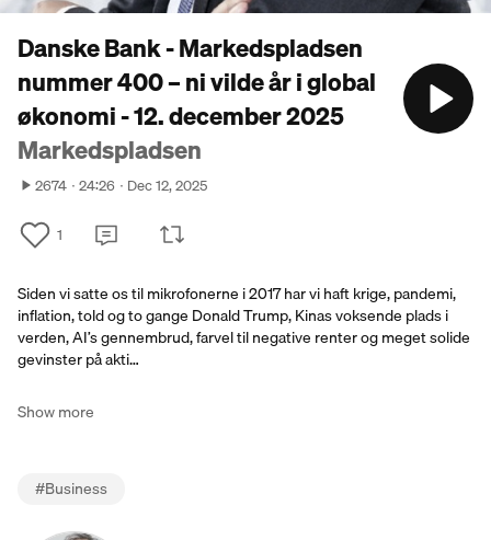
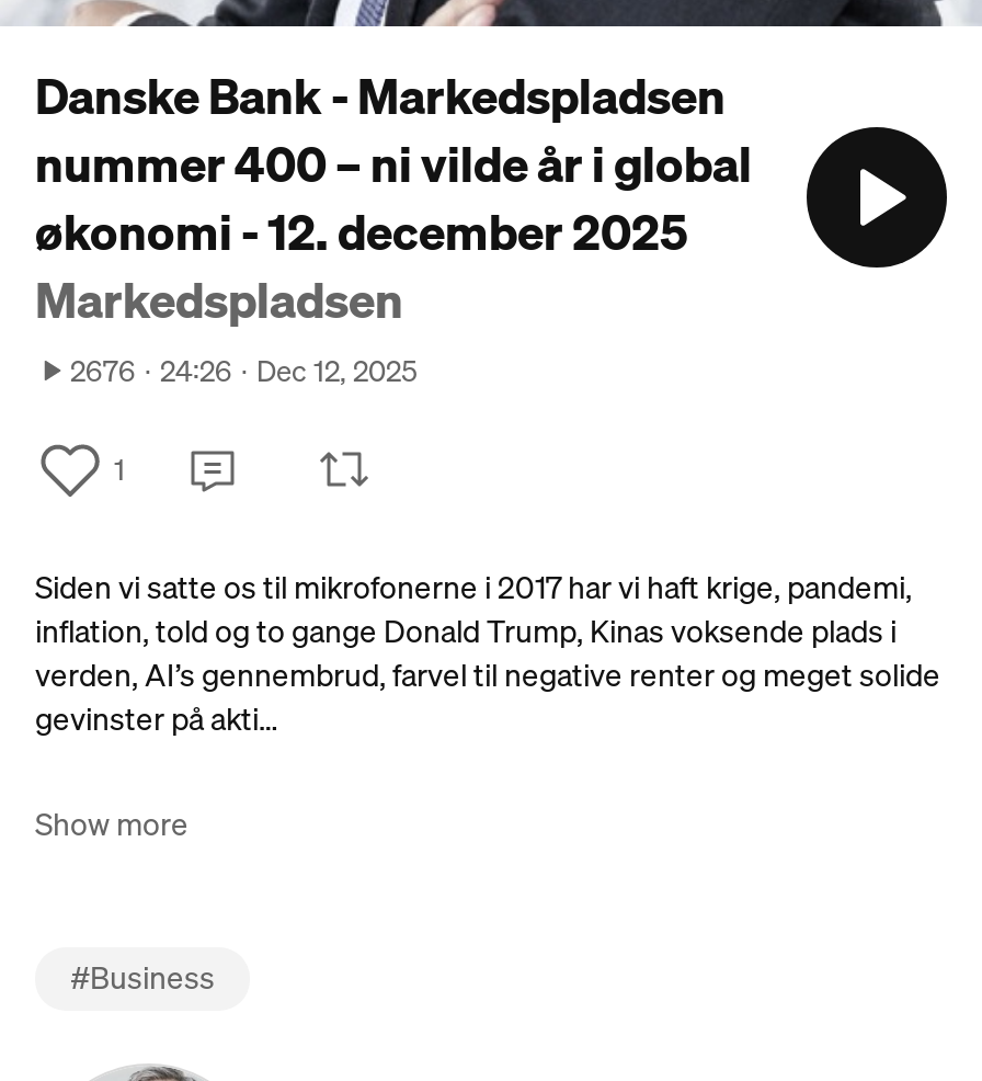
[35,174,207,196] 2674 24:26 Dec 12, 2025 -> [70,349,416,392] 2676 24:26 Dec 12, 2025

